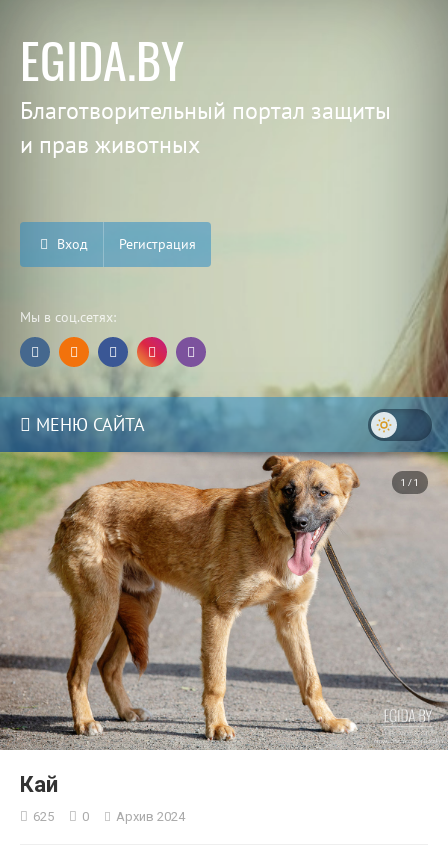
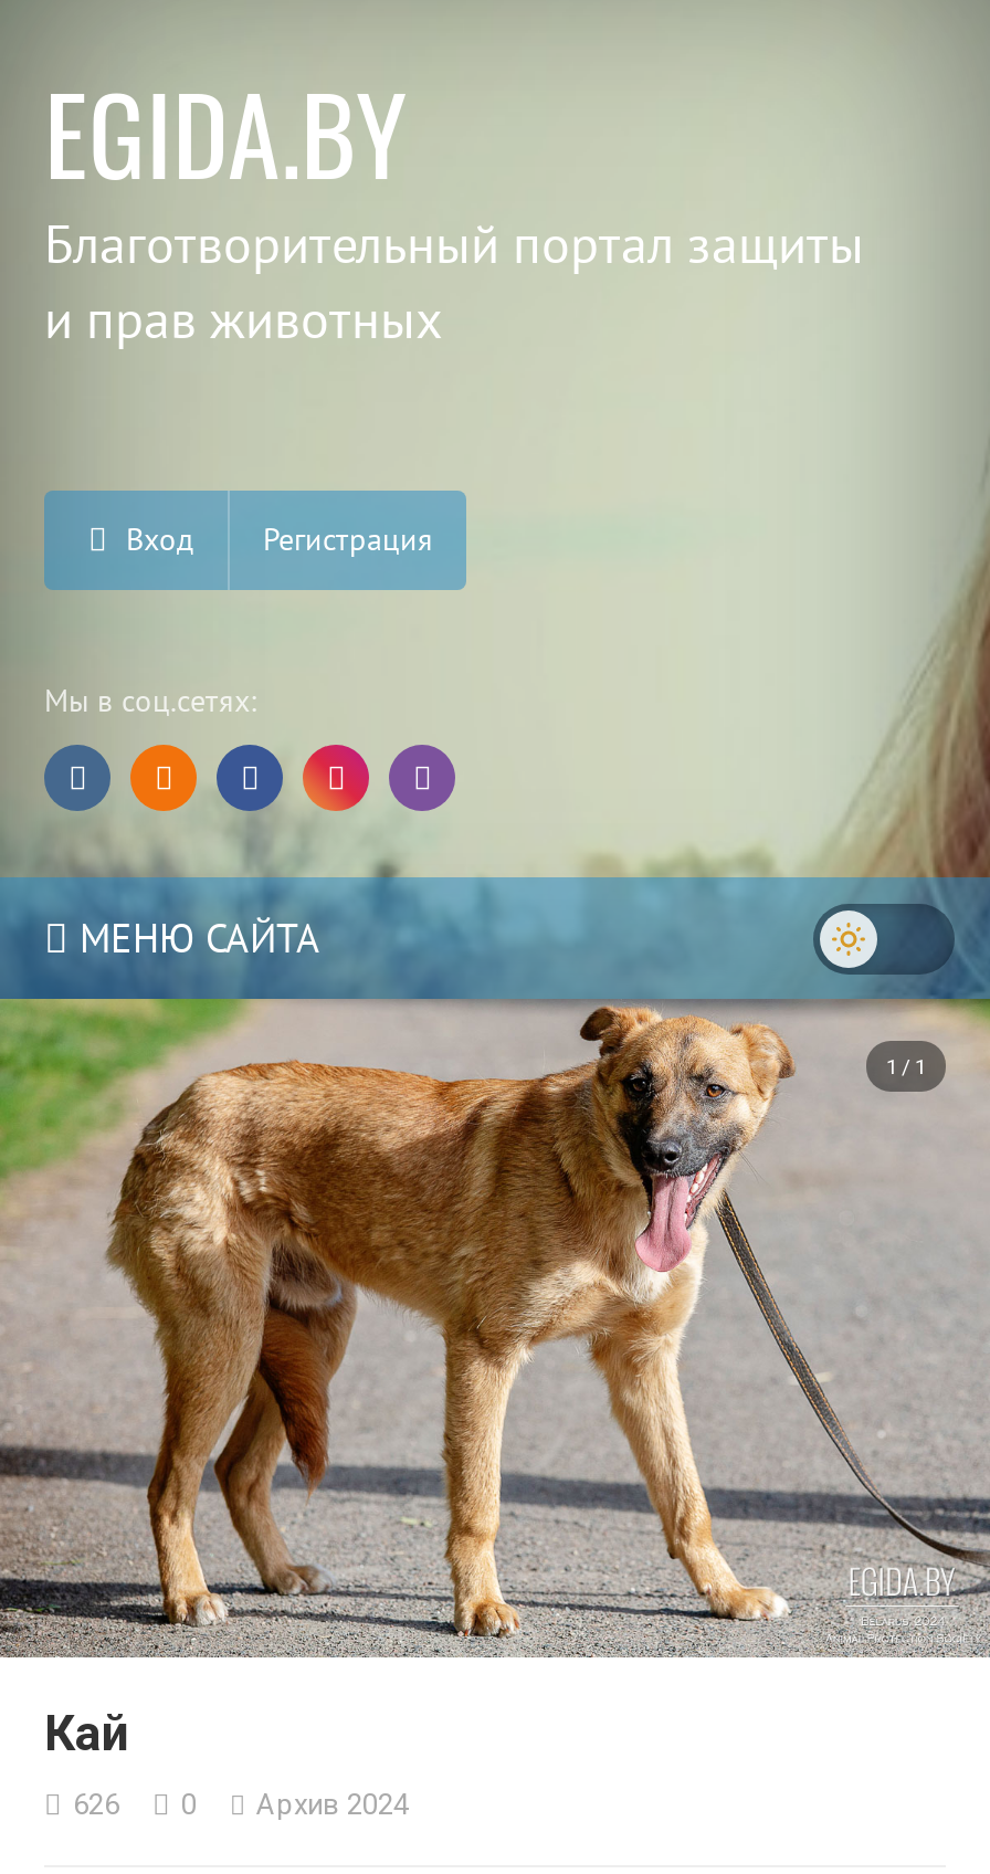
[30,809,185,824] 625 0 Архив 2024 -> [66,1787,409,1820] 626 0 Архив 2024

